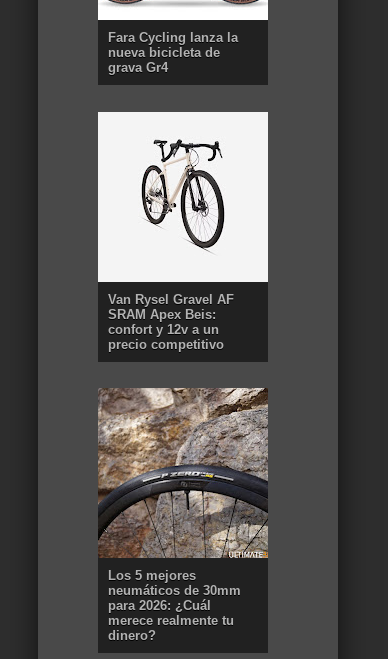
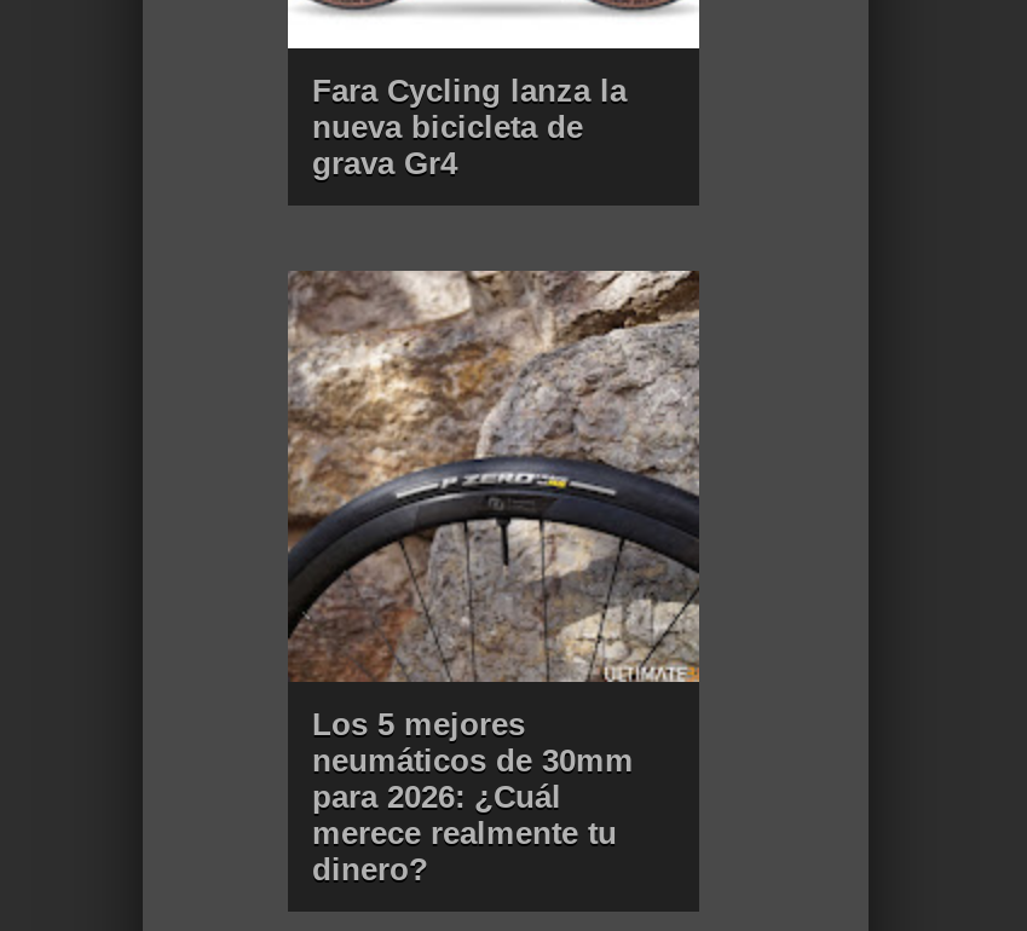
[98,111,268,352] [image] | Van Rysel Gravel AF | SRAM Apex Beis: | confort y 12v a un | precio competitivo -> none

